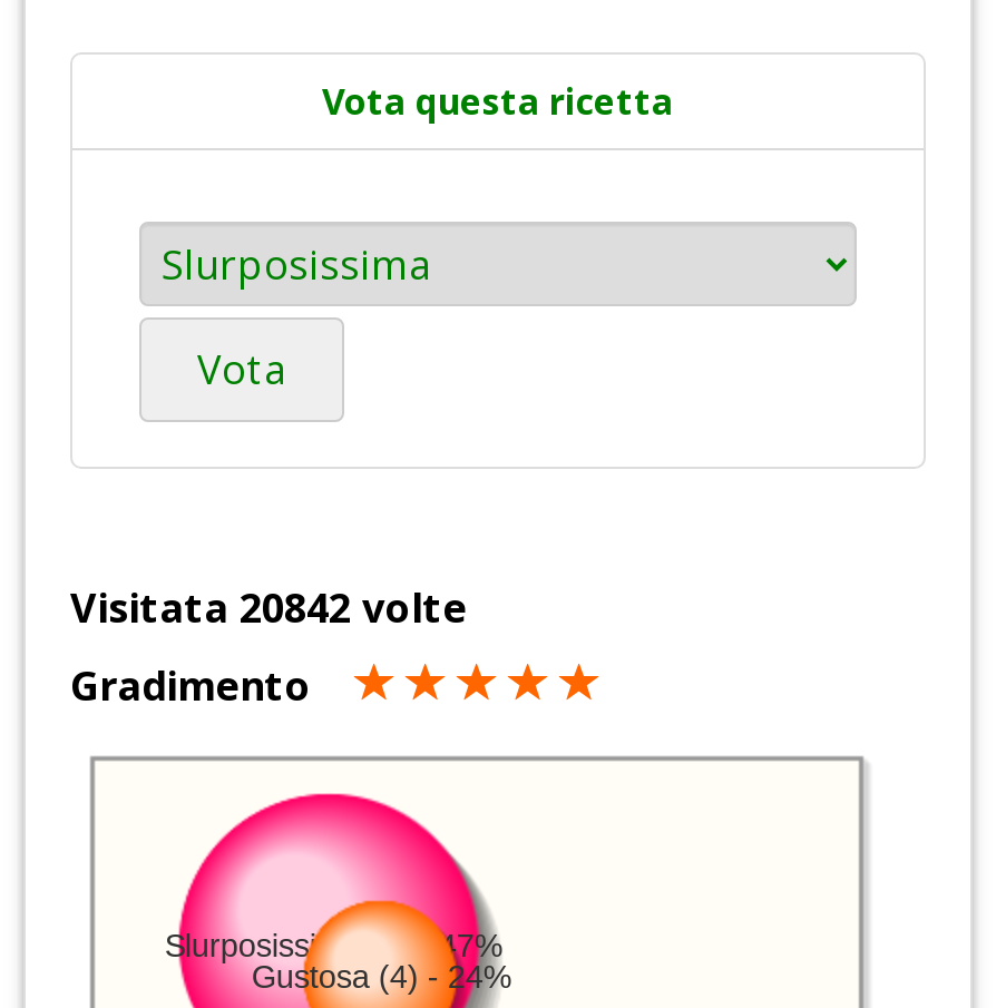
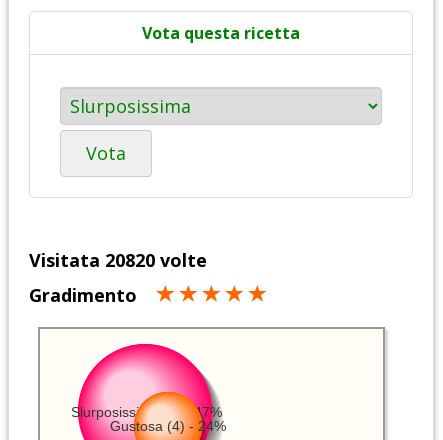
[70,581,467,634] Visitata 20842 volte -> [29,248,207,272] Visitata 20820 volte

